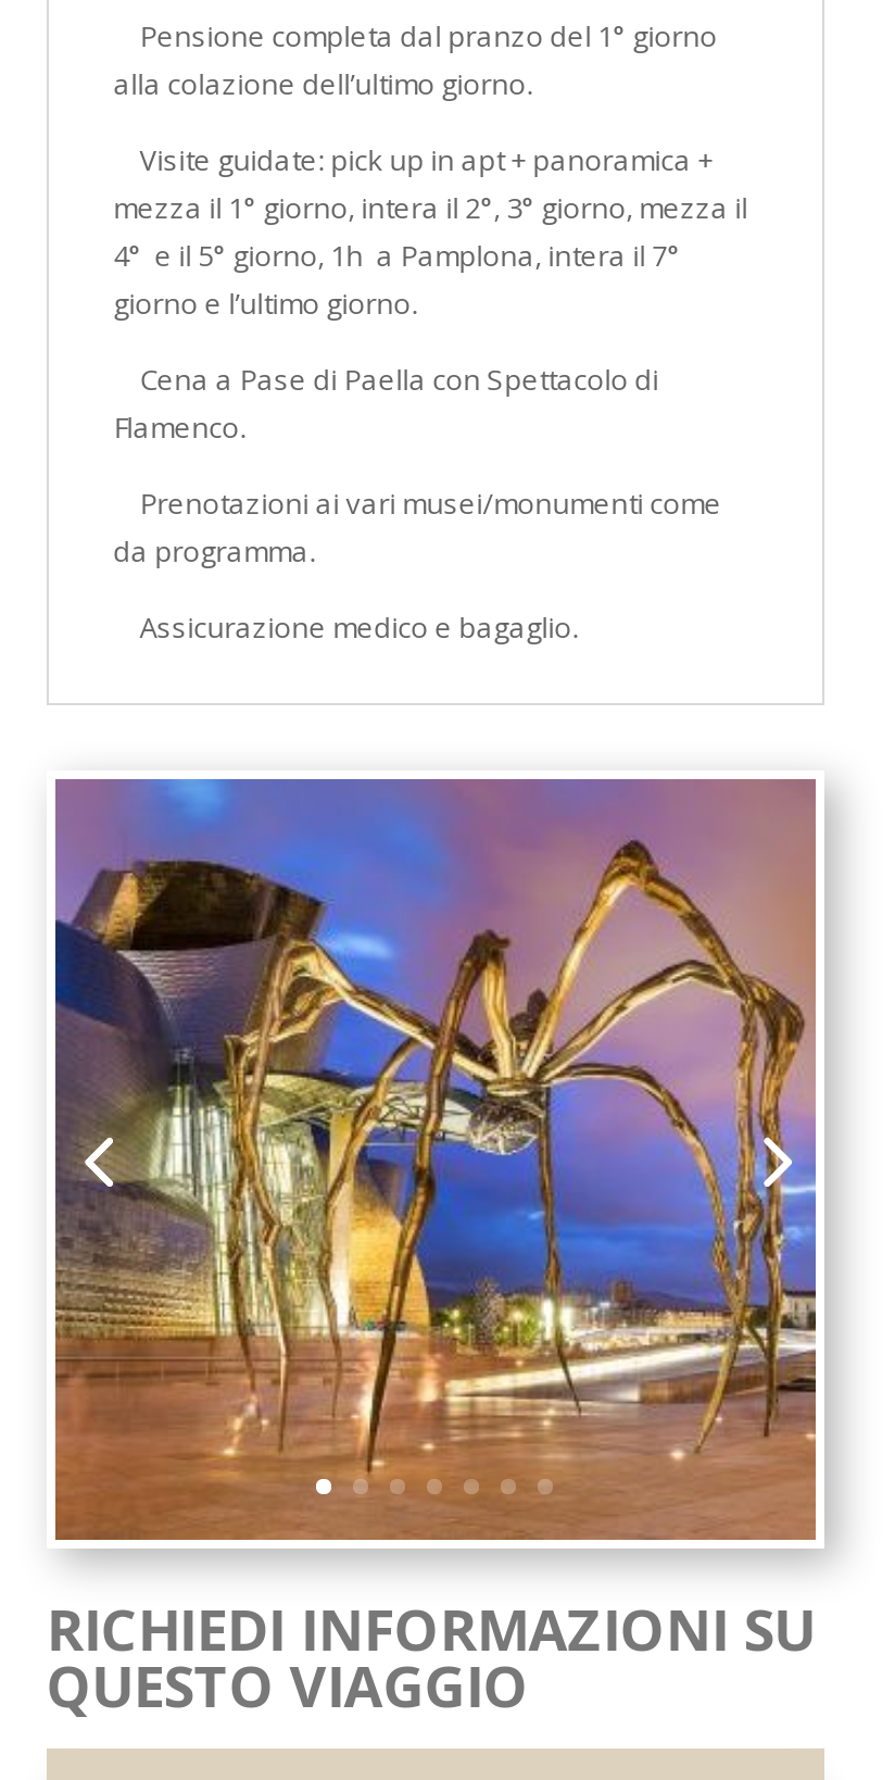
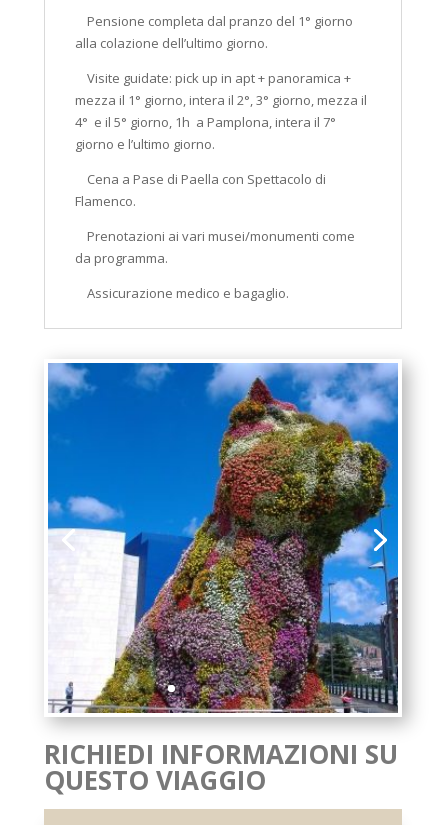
[53,777,818,1542] [image] -> [47,362,399,714] [image]

